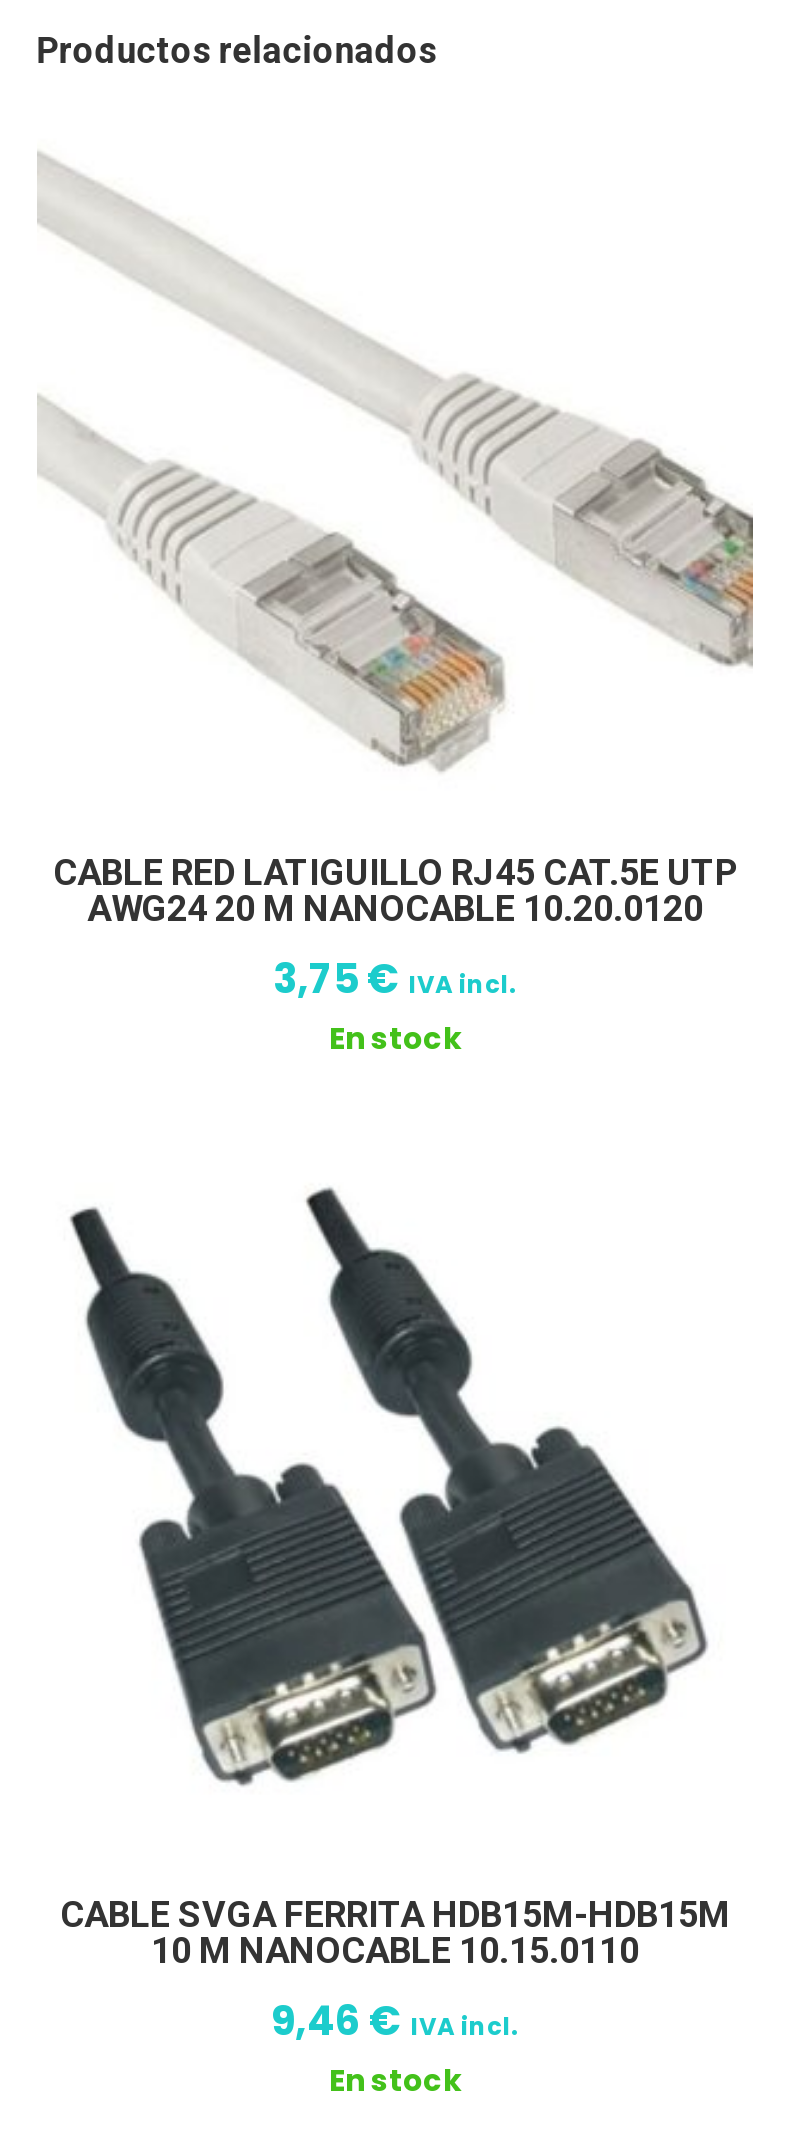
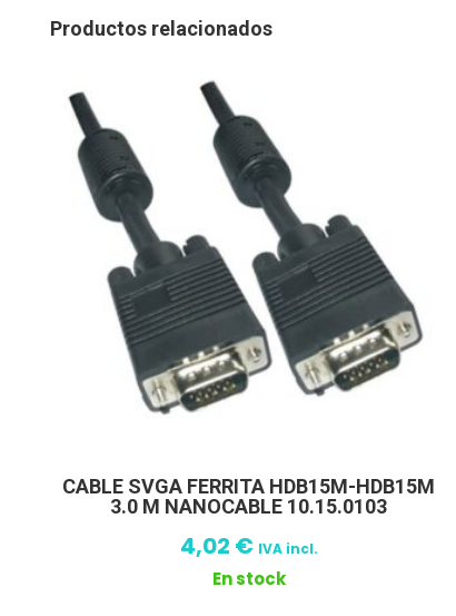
[37,151,755,1059] [image] | CABLE RED LATIGUILLO RJ45 CAT.5E UTP | AWG24 20 M NANOCABLE 10.20.0120 | 3,75 € IVA incl. | En stock -> none
[151,1930,639,1972] 10 M NANOCABLE 10.15.0110 -> [111,494,388,518] 3.0 M NANOCABLE 10.15.0103
[271,1994,519,2050] 9,46 € IVA incl. -> [180,530,318,561] 4,02 € IVA incl.

